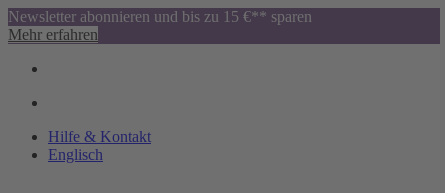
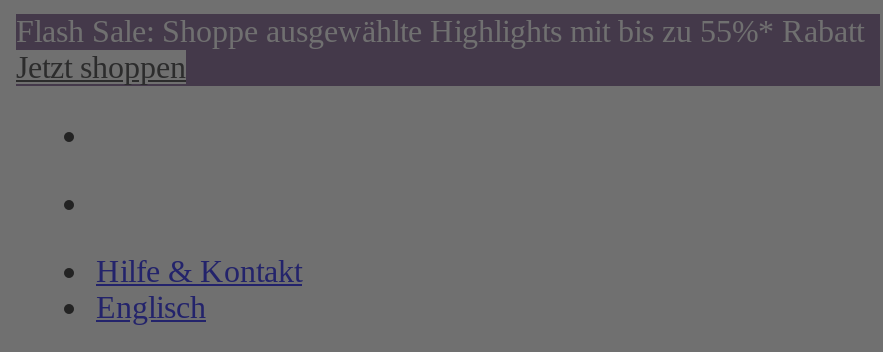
[8,8,312,43] Newsletter abonnieren und bis zu 15 €** sparen | Mehr erfahren -> [16,14,864,84] Flash Sale: Shoppe ausgewählte Highlights mit bis zu 55%* Rabatt | Jetzt shoppen

